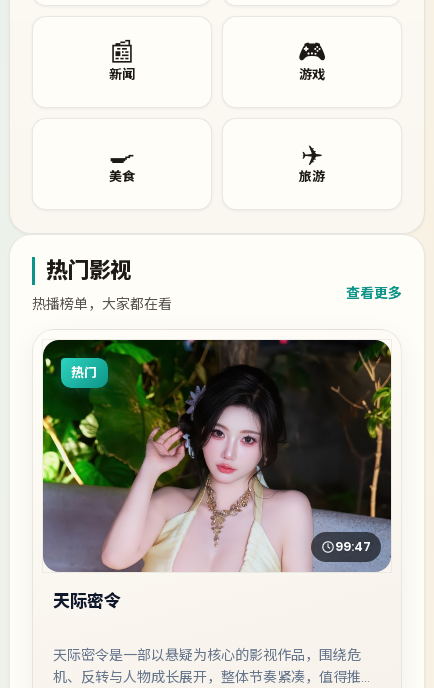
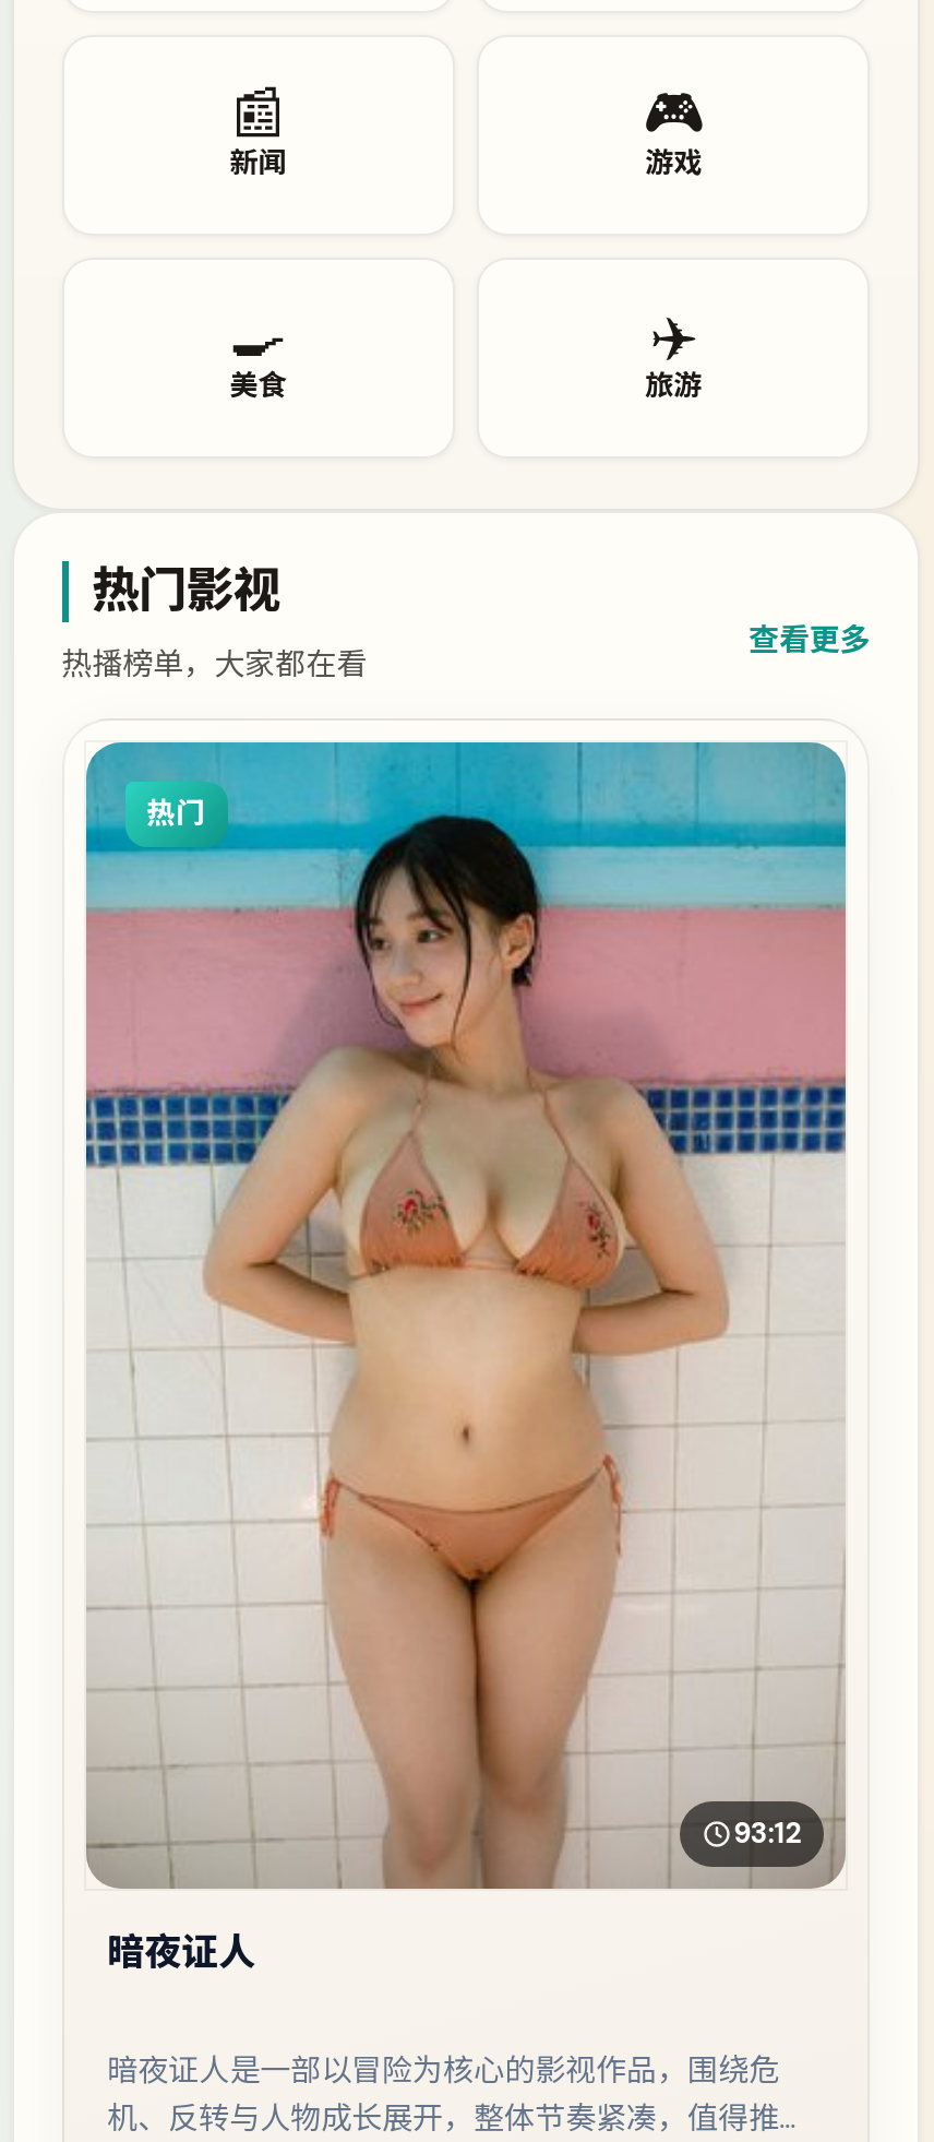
[42,339,392,572] [image] | 99:47 -> [84,740,848,1891] [image] | 93:12
[53,590,121,612] 天际密令 -> [107,1929,256,1977] 暗夜证人
[53,645,361,663] 天际密令是一部以悬疑为核心的影视作品，围绕危 -> [107,2049,779,2089] 暗夜证人是一部以冒险为核心的影视作品，围绕危

